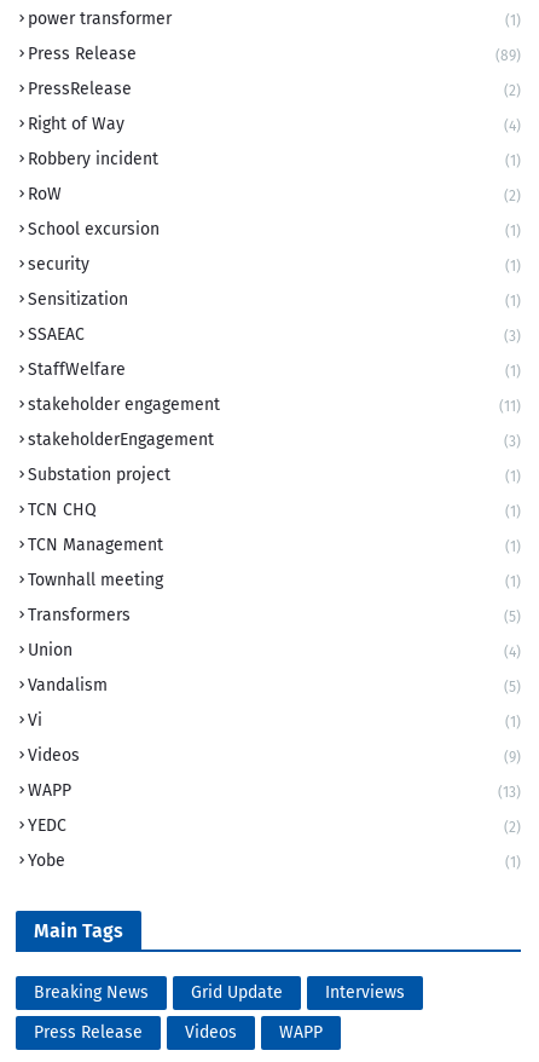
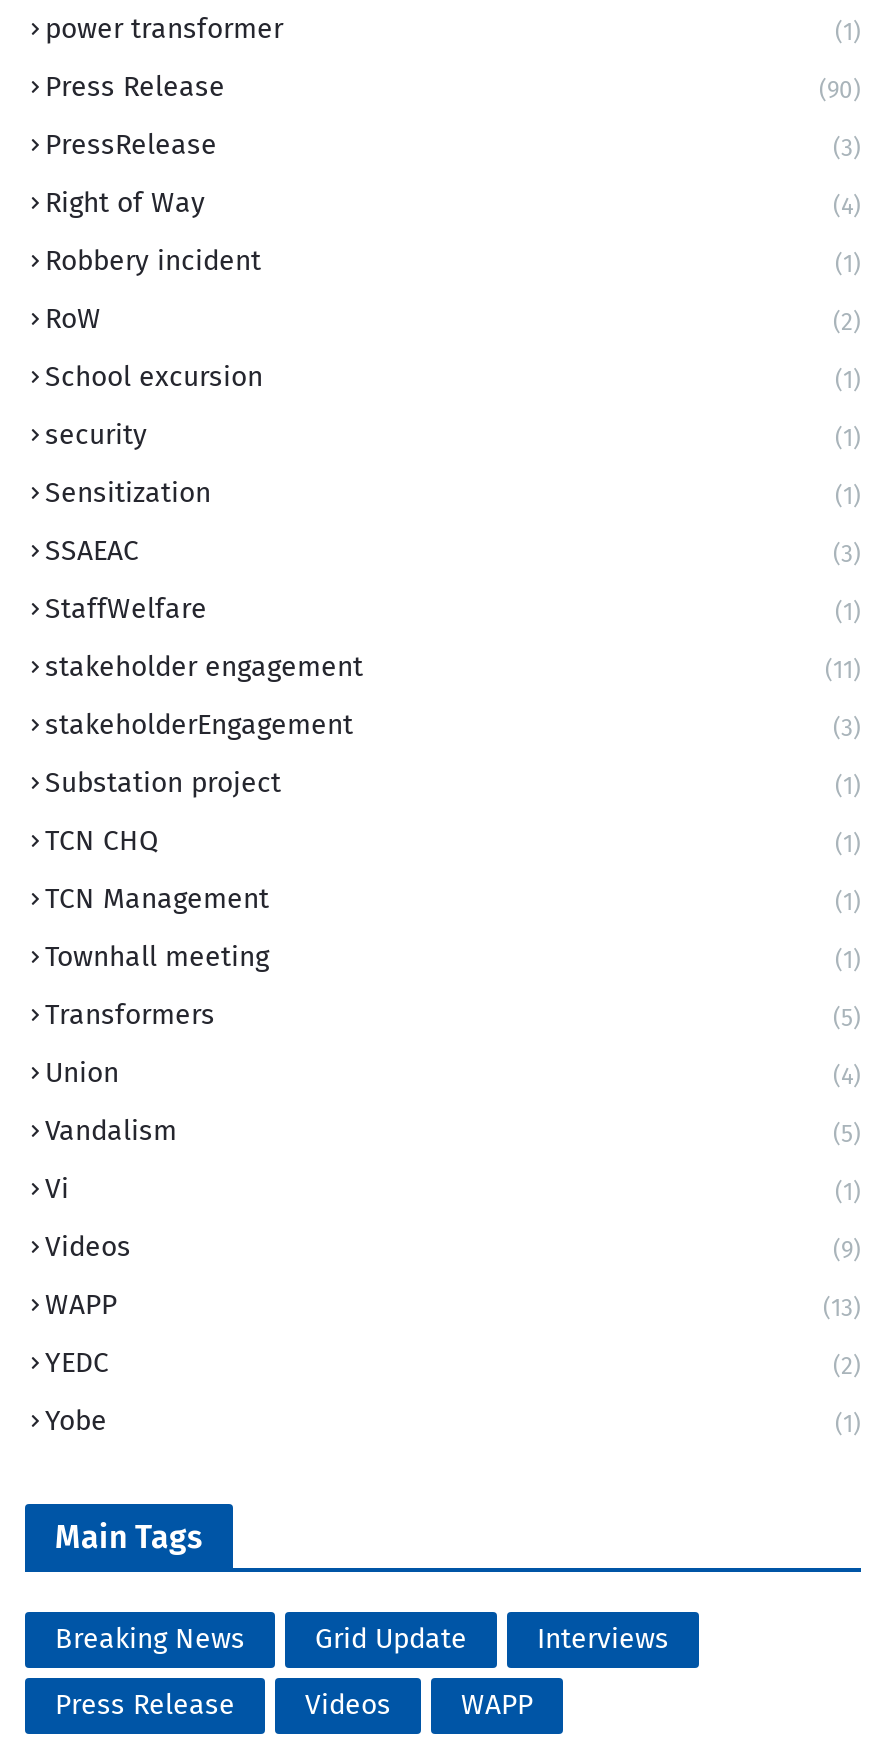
[495,47,521,64] (89) -> [819,76,861,104] (90)
[504,82,521,99] (2) -> [833,134,861,162] (3)

